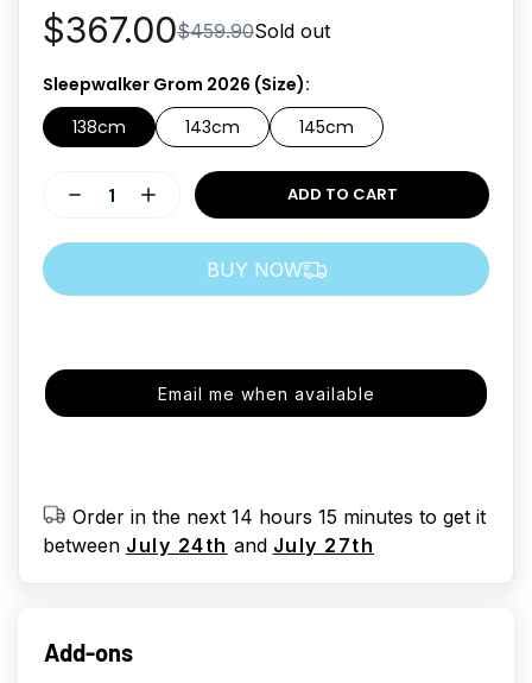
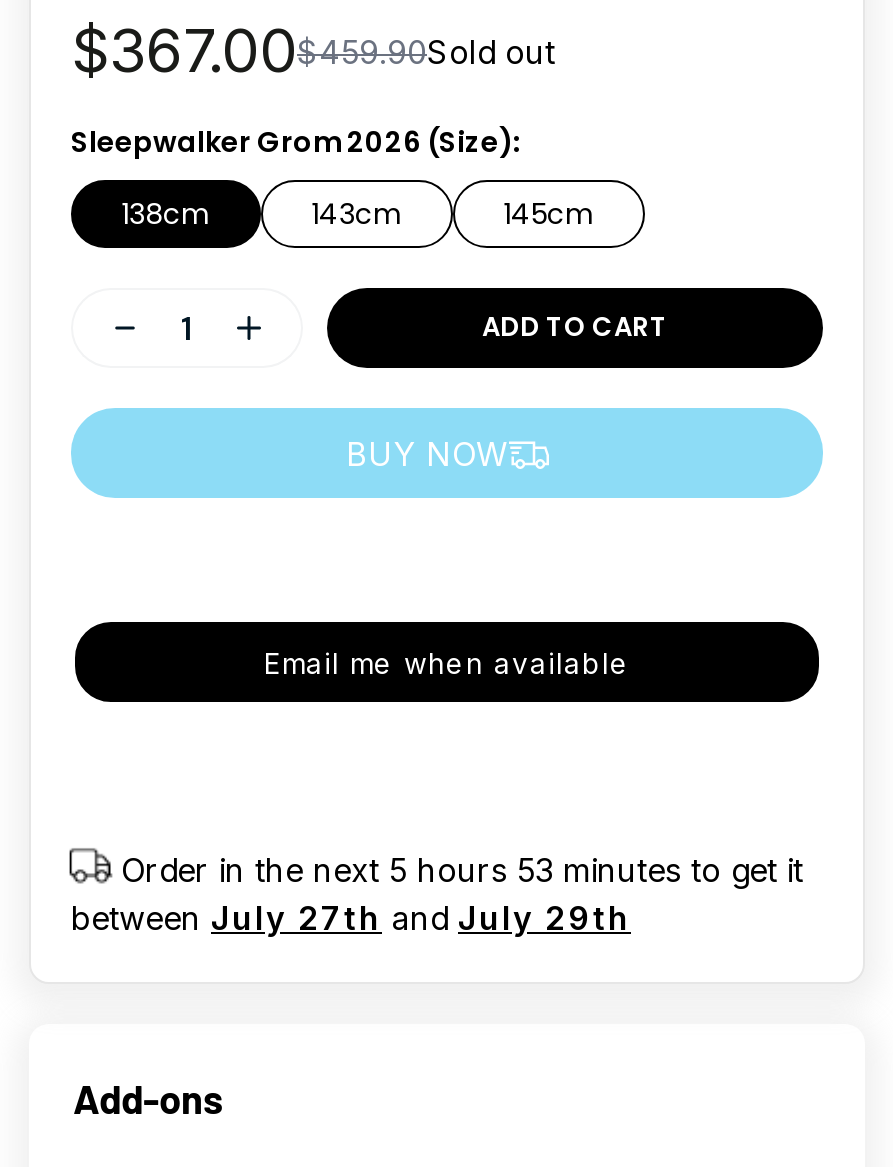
[72,505,486,529] Order in the next 14 hours 15 minutes to get it -> [121,851,803,891] Order in the next 5 hours 53 minutes to get it
[43,534,374,558] between July 24th and July 27th -> [71,899,631,939] between July 27th and July 29th

